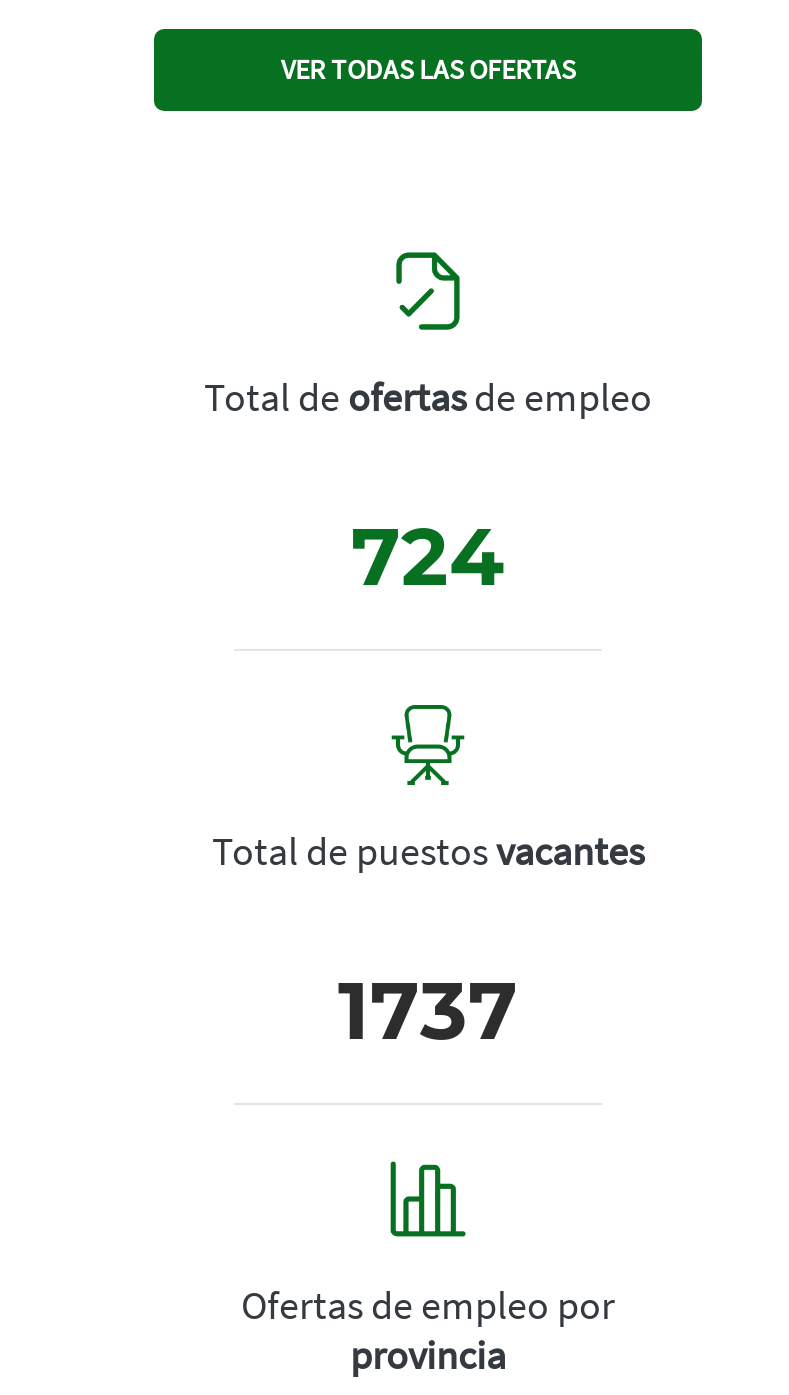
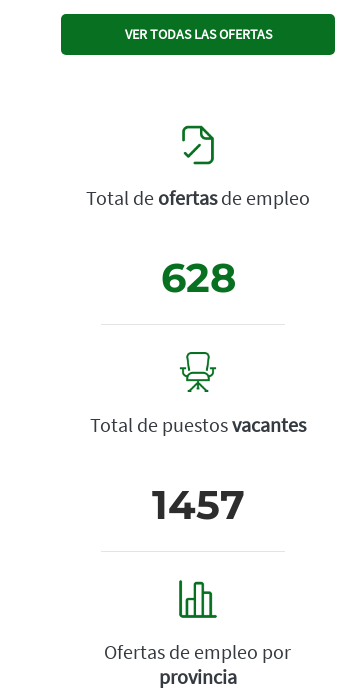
[351,507,505,605] 724 -> [160,253,235,302] 628
[338,961,518,1059] 1737 -> [151,480,244,529] 1457

